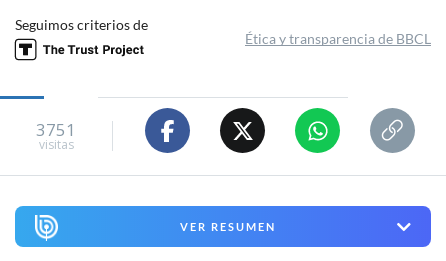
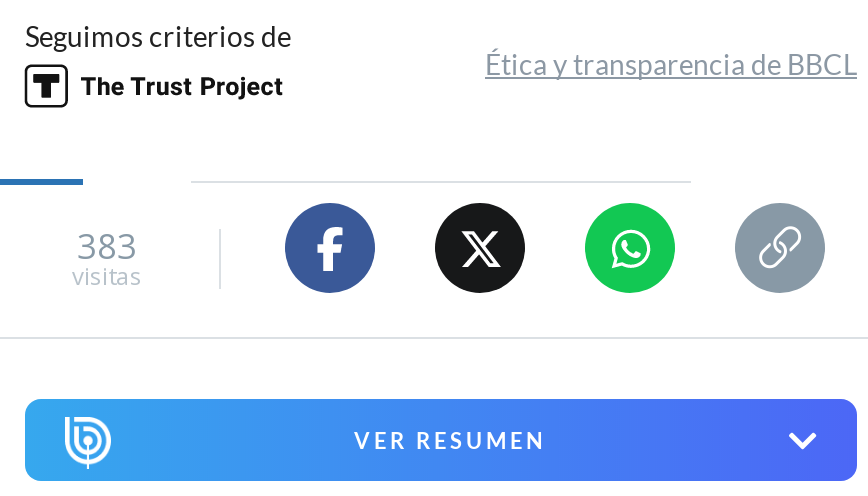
[36,118,76,141] 3751 -> [77,223,137,269] 383

